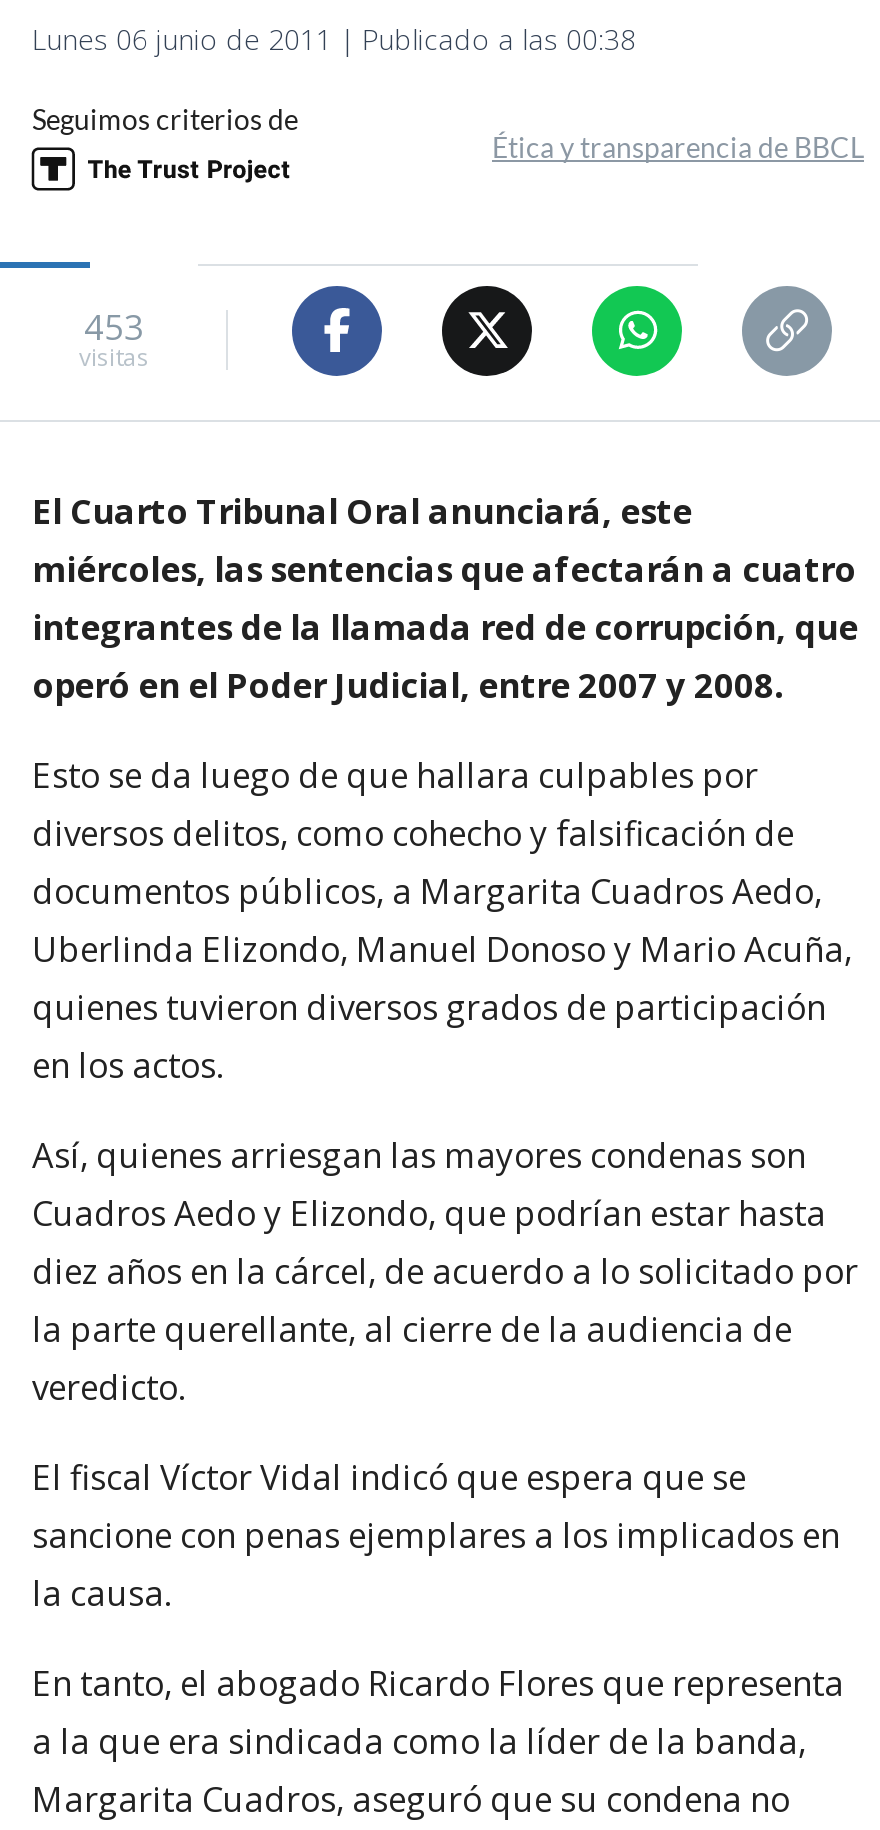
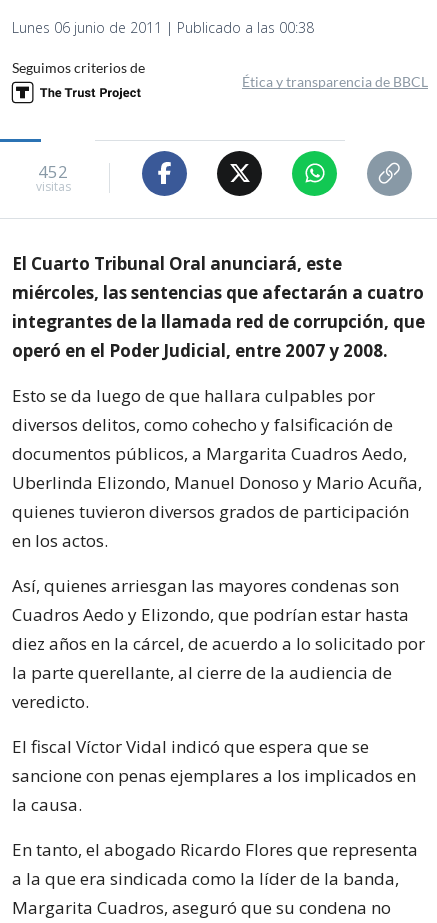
[84,305,144,351] 453 -> [38,160,68,183] 452

